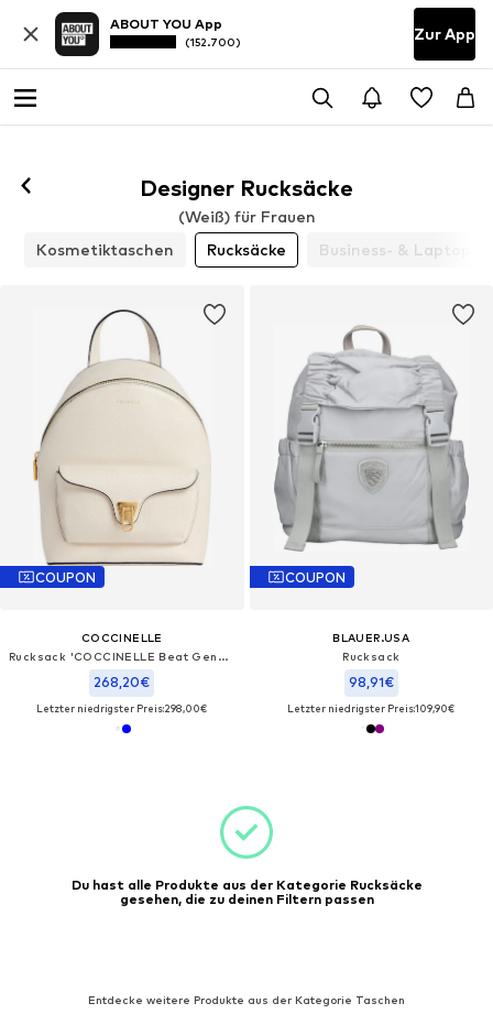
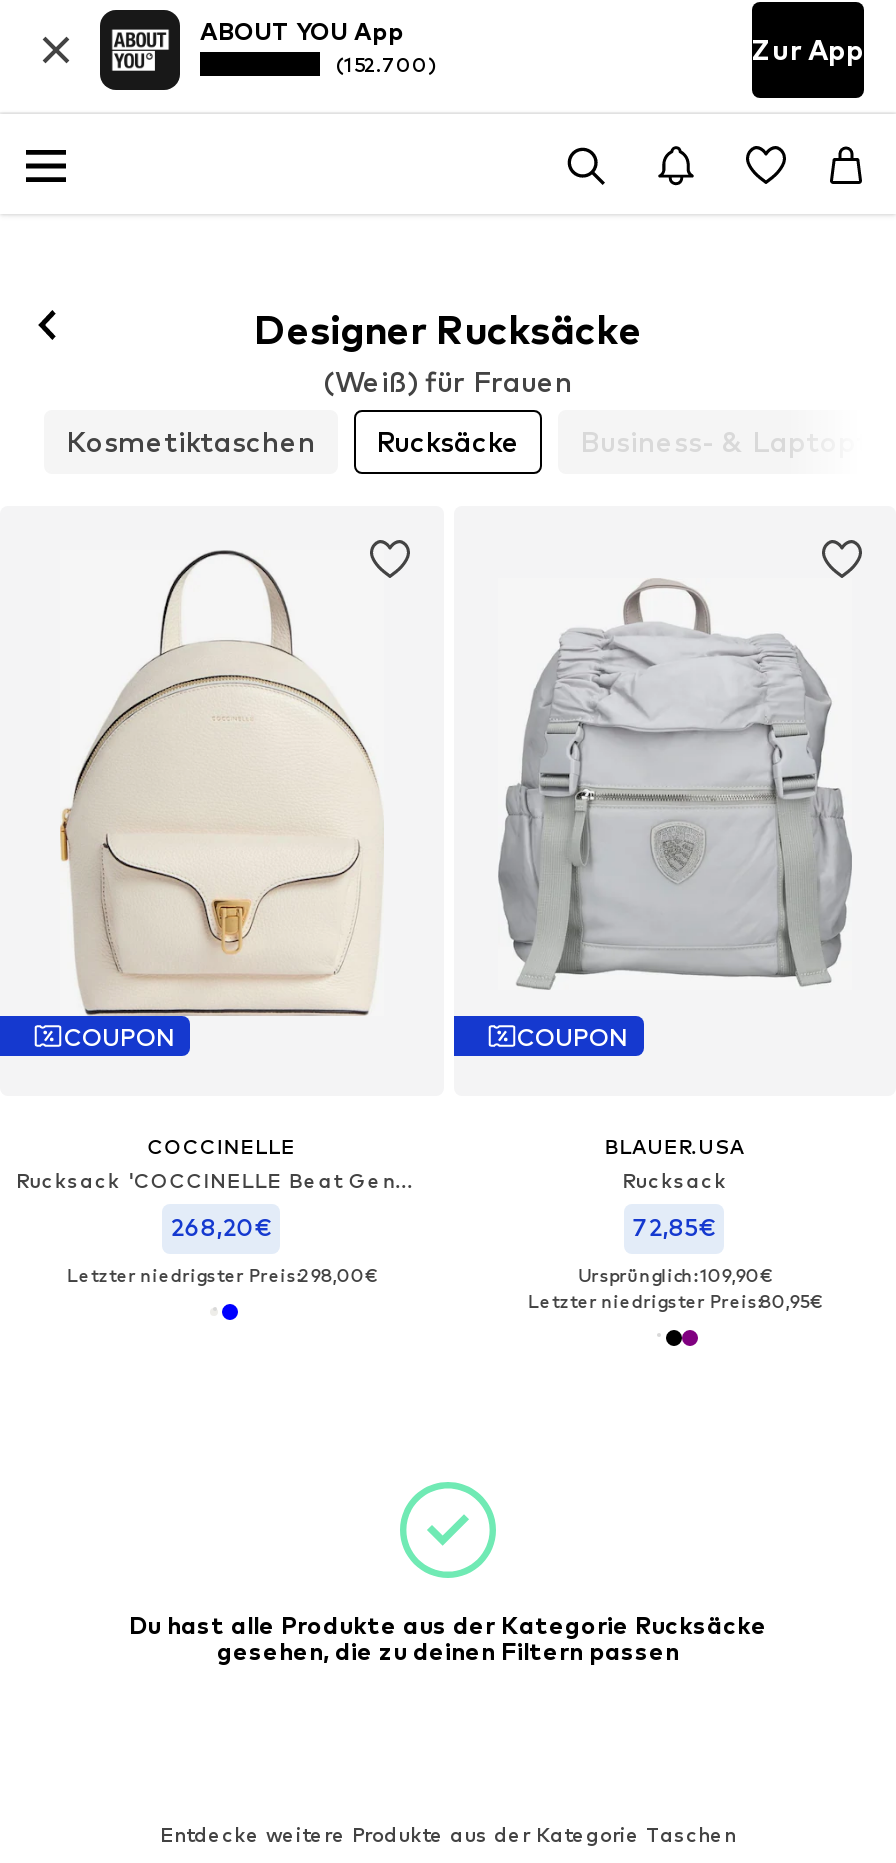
[349,674,394,691] 98,91€ -> [632,1213,716,1243] 72,85€
[287,703,455,715] Letzter niedrigster Preis:109,90€ -> [528,1265,822,1313] Ursprünglich: 109,90€ | Letzter niedrigster Preis:80,95€

